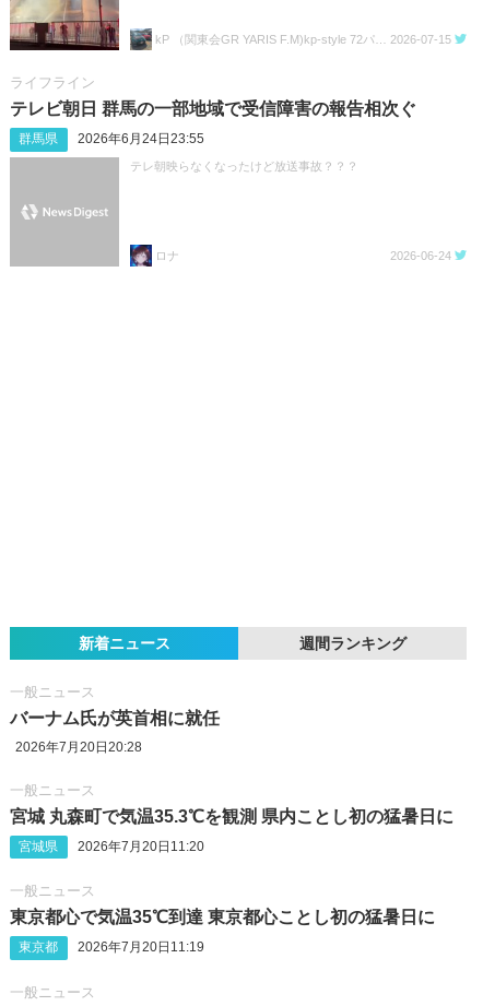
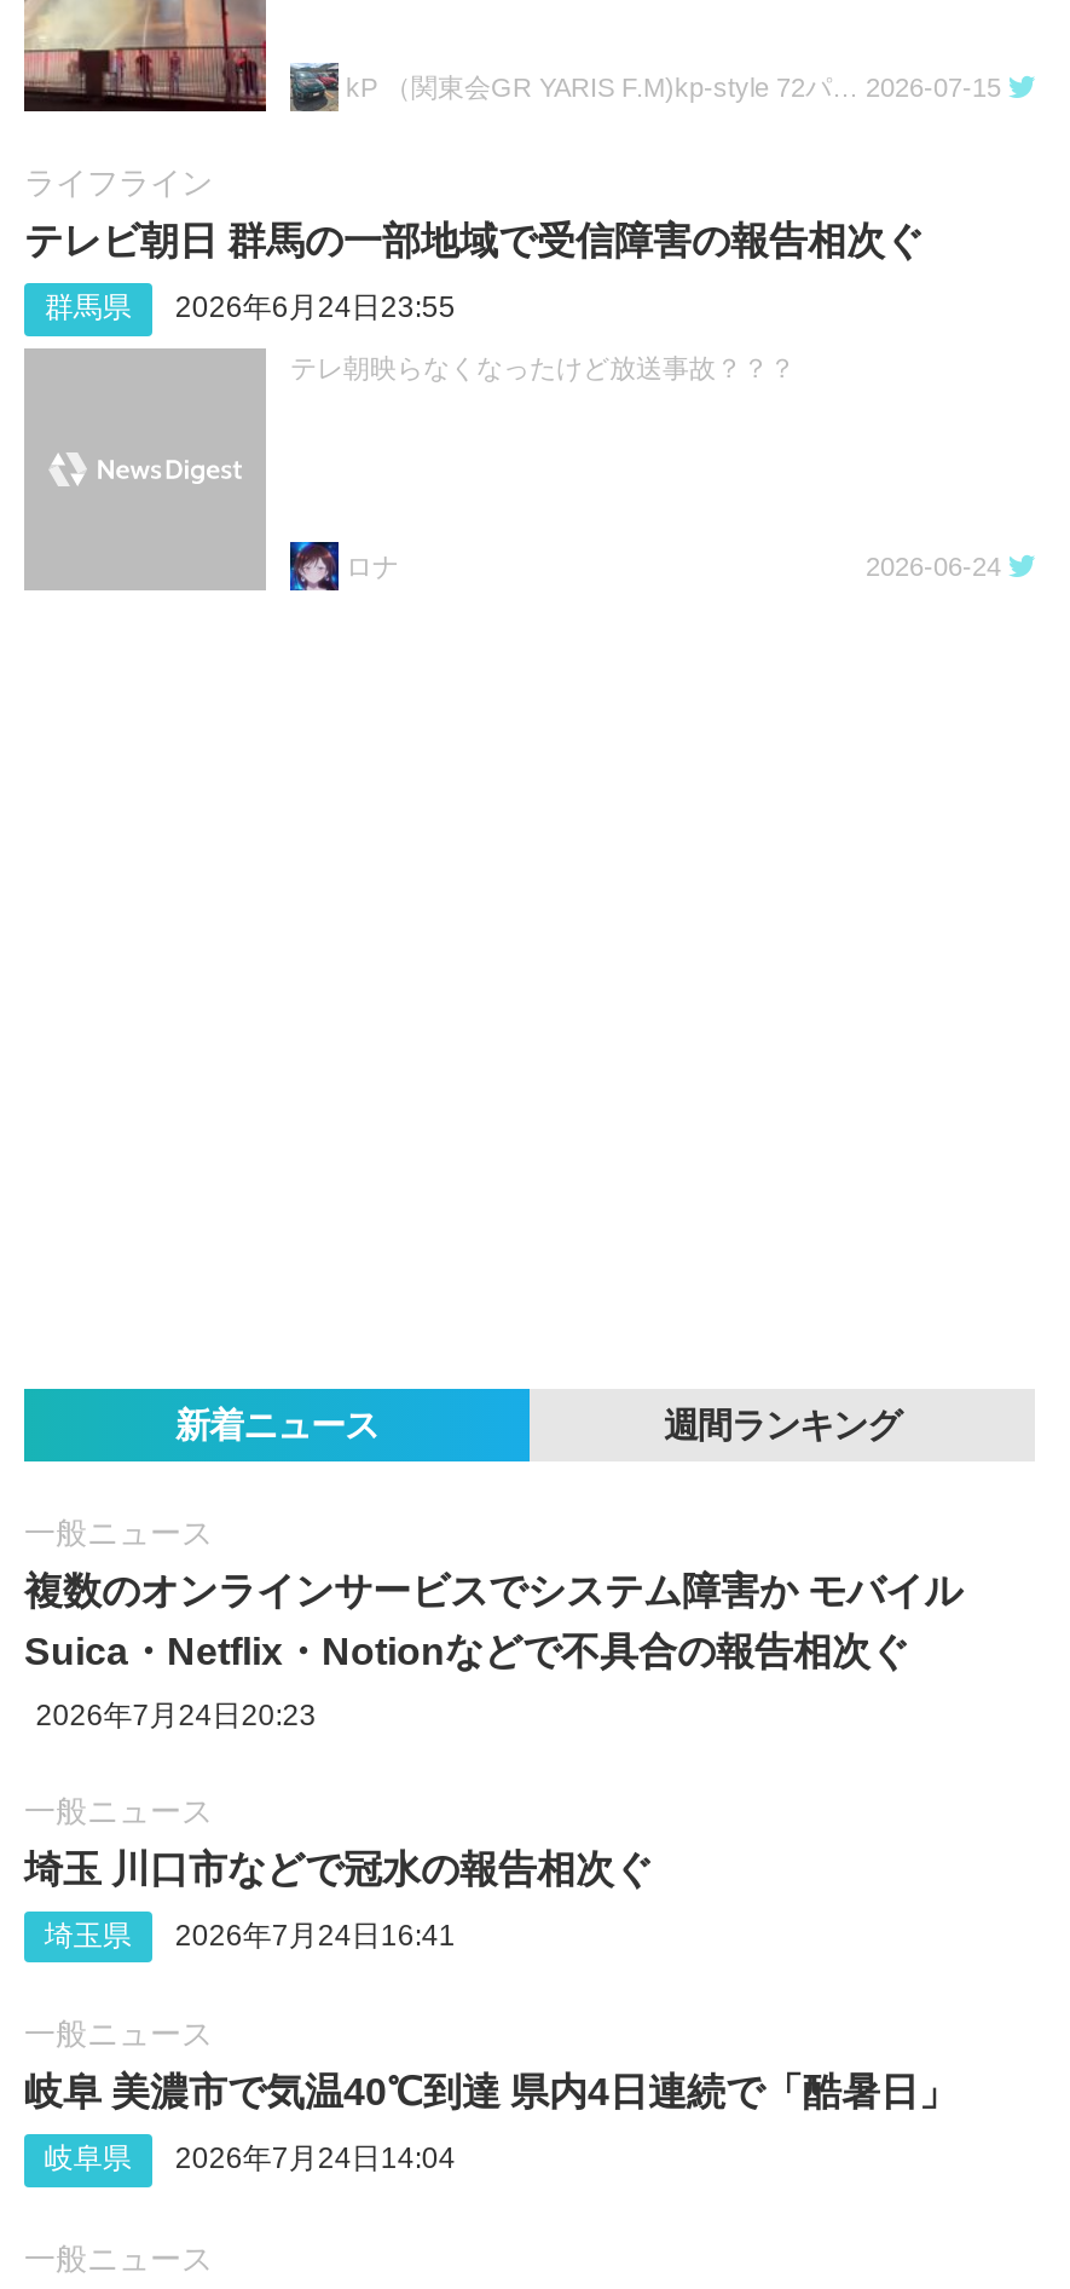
[10,709,220,755] バーナム氏が英首相に就任 | 2026年7月20日20:28 -> [24,1571,962,1733] 複数のオンラインサービスでシステム障害か モバイル | Suica・Netflix・Notionなどで不具合の報告相次ぐ | 2026年7月24日20:23
[10,807,453,826] 宮城 丸森町で気温35.3℃を観測 県内ことし初の猛暑日に -> [24,1849,653,1890] 埼玉 川口市などで冠水の報告相次ぐ
[19,839,205,854] 宮城県 | 2026年7月20日11:20 -> [44,1919,456,1953] 埼玉県 | 2026年7月24日16:41
[10,908,435,927] 東京都心で気温35℃到達 東京都心ことし初の猛暑日に -> [24,2072,958,2113] 岐阜 美濃市で気温40℃到達 県内4日連続で「酷暑日」
[19,940,205,955] 東京都 | 2026年7月20日11:19 -> [44,2142,456,2176] 岐阜県 | 2026年7月24日14:04

